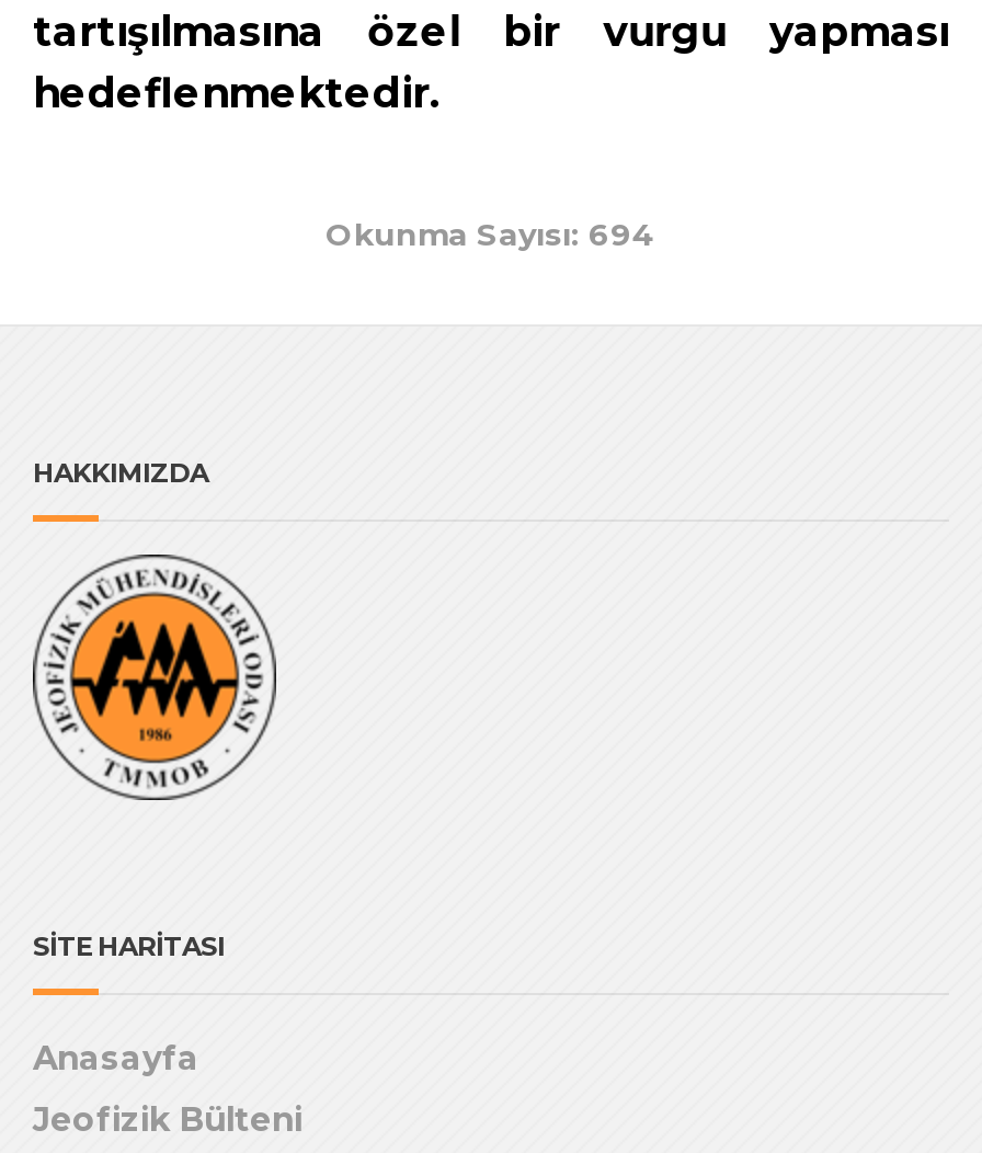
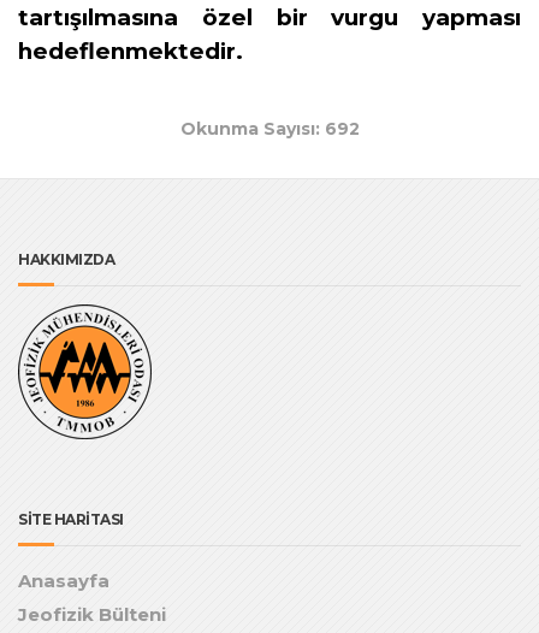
[326,215,656,254] Okunma Sayısı: 694 -> [180,118,359,140] Okunma Sayısı: 692

